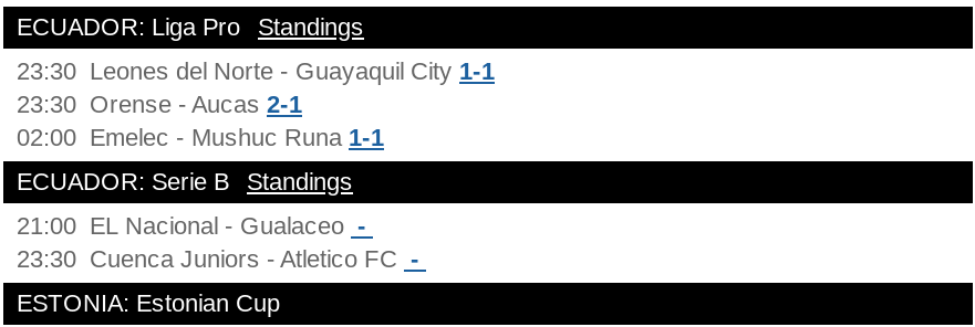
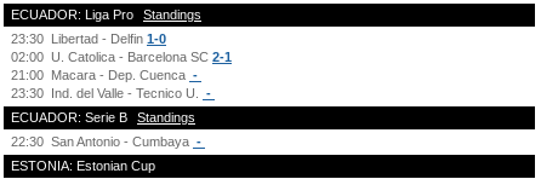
[17,57,495,150] 23:30 Leones del Norte - Guayaquil City 1-1 | 23:30 Orense - Aucas 2-1 | 02:00 Emelec - Mushuc Runa 1-1 -> [11,31,232,100] 23:30 Libertad - Delfin 1-0 | 02:00 U. Catolica - Barcelona SC 2-1 | 21:00 Macara - Dep. Cuenca - | 23:30 Ind. del Valle - Tecnico U. -
[17,212,426,272] 21:00 EL Nacional - Gualaceo - | 23:30 Cuenca Juniors - Atletico FC - -> [11,134,205,149] 22:30 San Antonio - Cumbaya -

